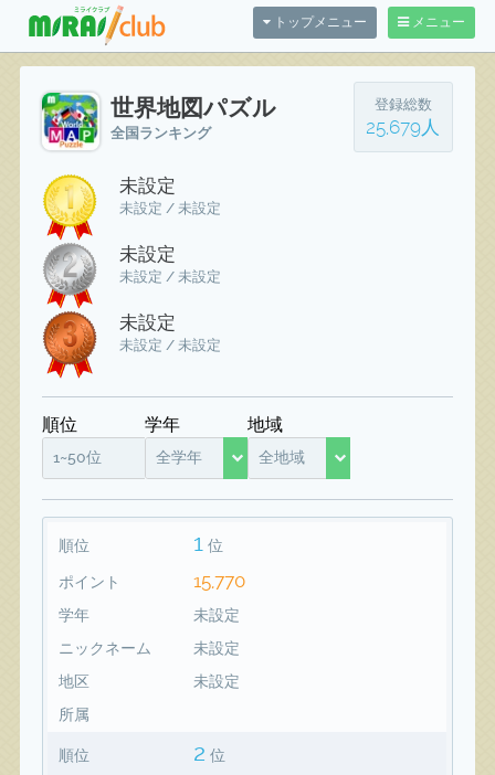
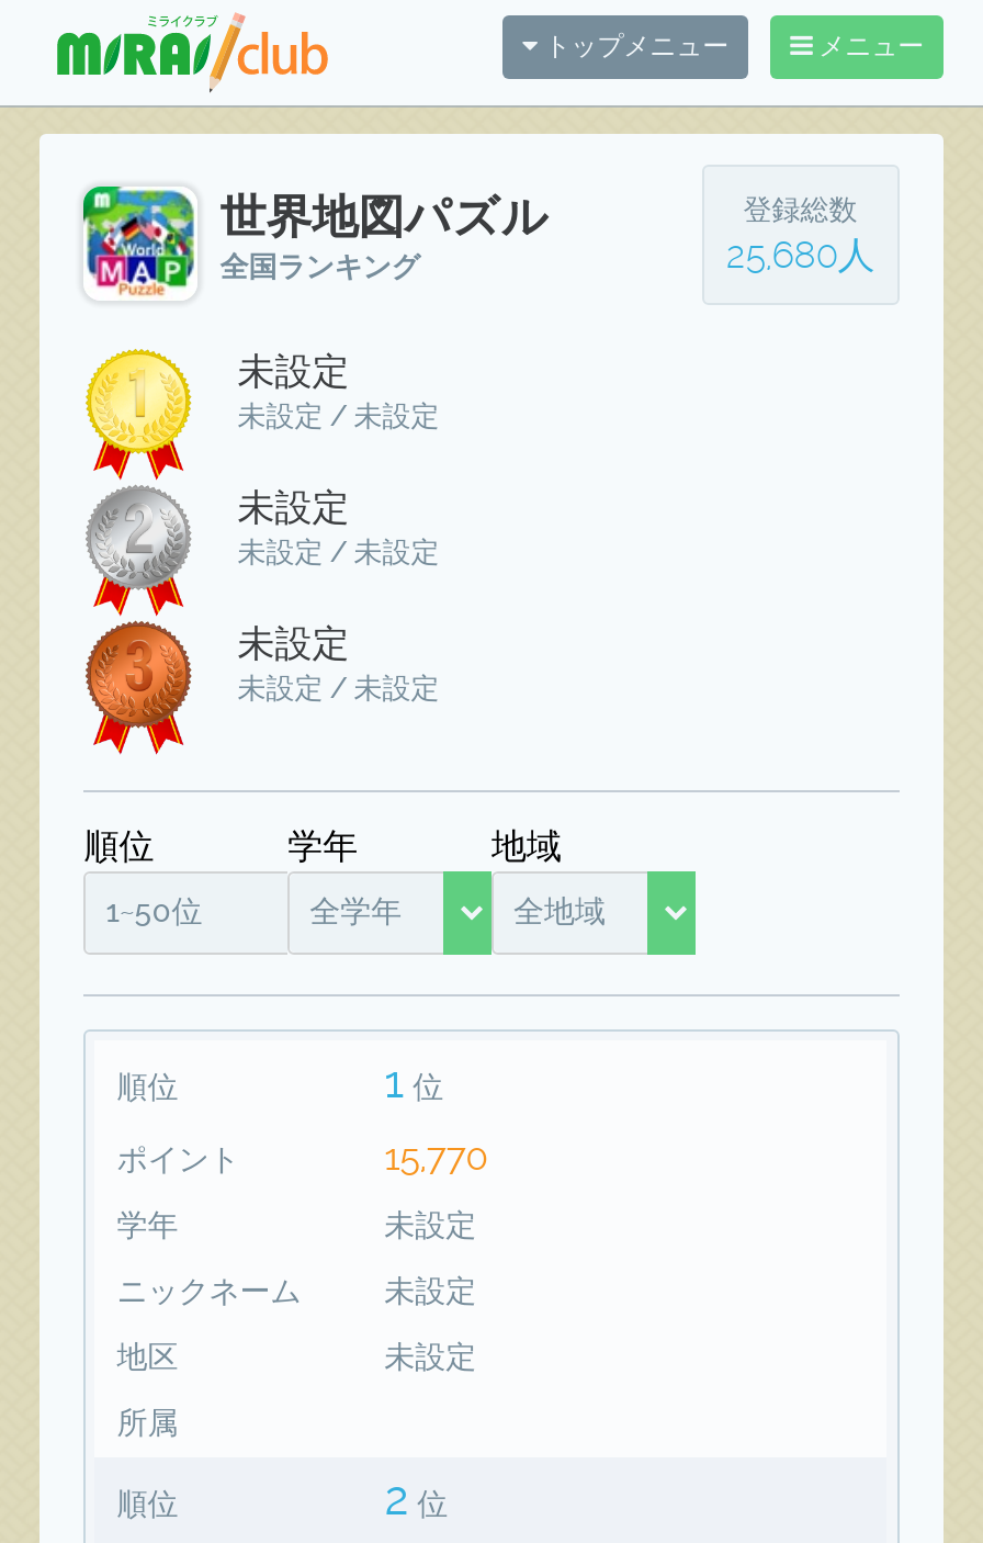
[366,115,440,138] 25,679人 -> [726,232,875,276] 25,680人

